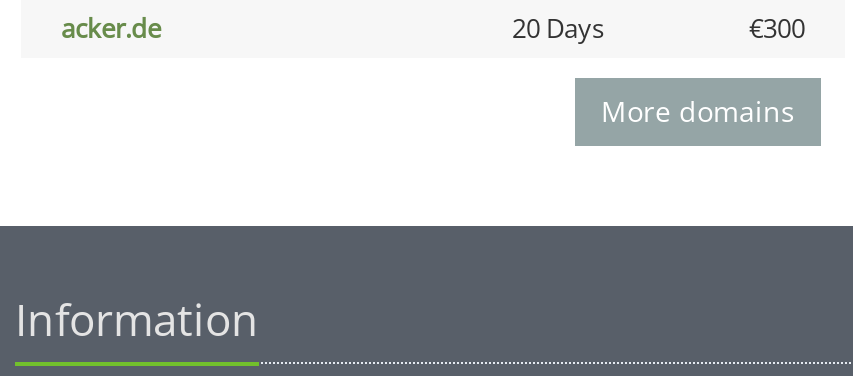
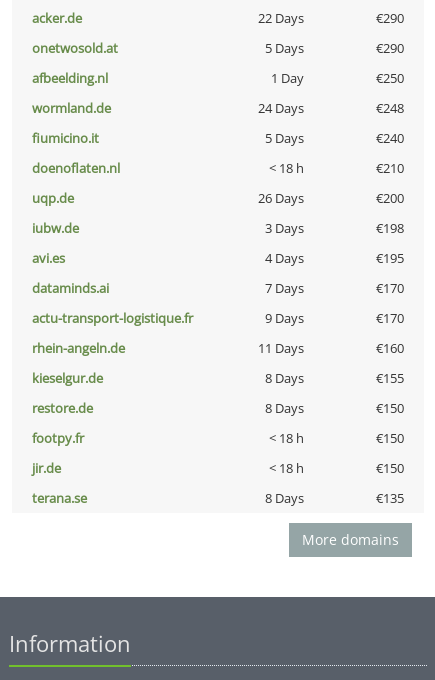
[512,10,805,46] 20 Days | €300 -> [32,9,404,507] 22 Days | €290 | onetwosold.at | 5 Days | €290 | afbeelding.nl | 1 Day | €250 | wormland.de | 24 Days | €248 | fiumicino.it | 5 Days | €240 | doenoflaten.nl | < 18 h | €210 | uqp.de | 26 Days | €200 | iubw.de | 3 Days | €198 | avi.es | 4 Days | €195 | dataminds.ai | 7 Days | €170 | actu-transport-logistique.fr | 9 Days | €170 | rhein-angeln.de | 11 Days | €160 | kieselgur.de | 8 Days | €155 | restore.de | 8 Days | €150 | footpy.fr | < 18 h | €150 | jir.de | < 18 h | €150 | terana.se | 8 Days | €135

